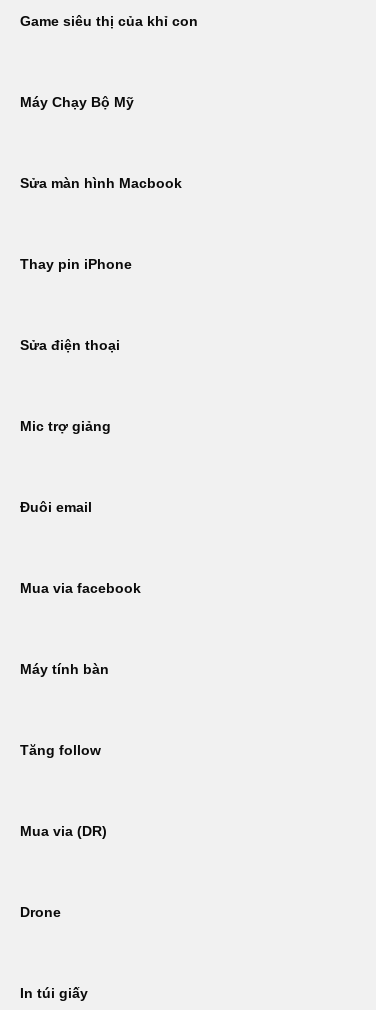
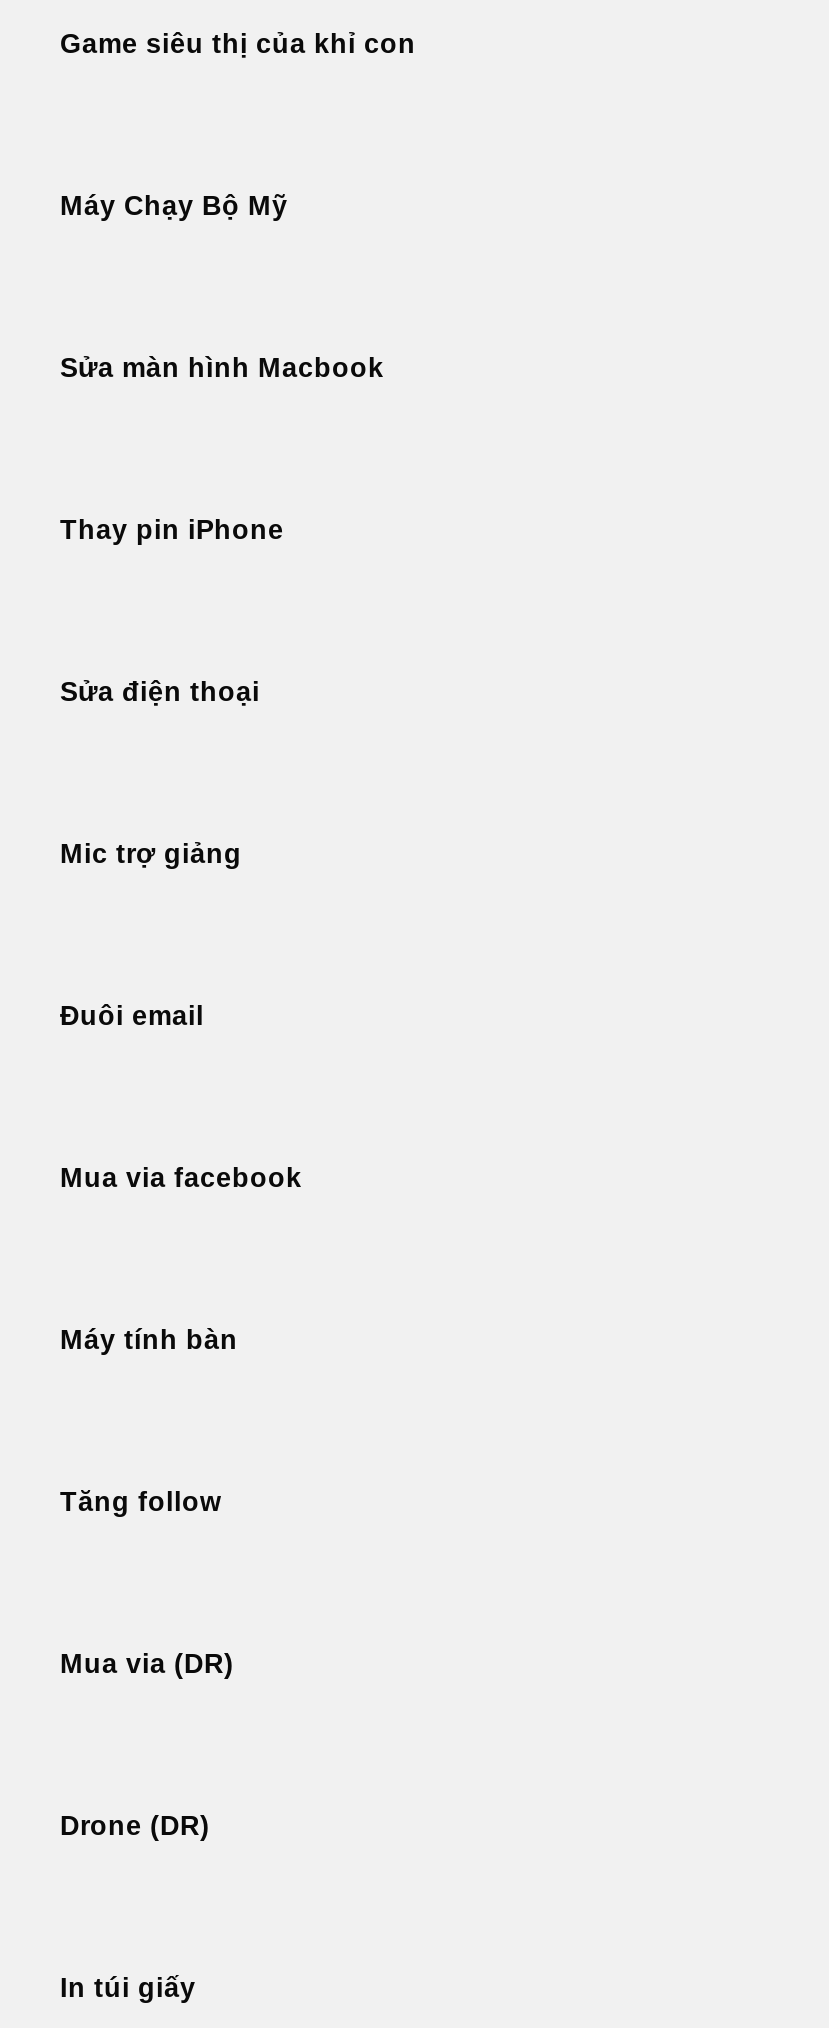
[20,905,61,920] Drone -> [60,1811,210,1841] Drone (DR)

